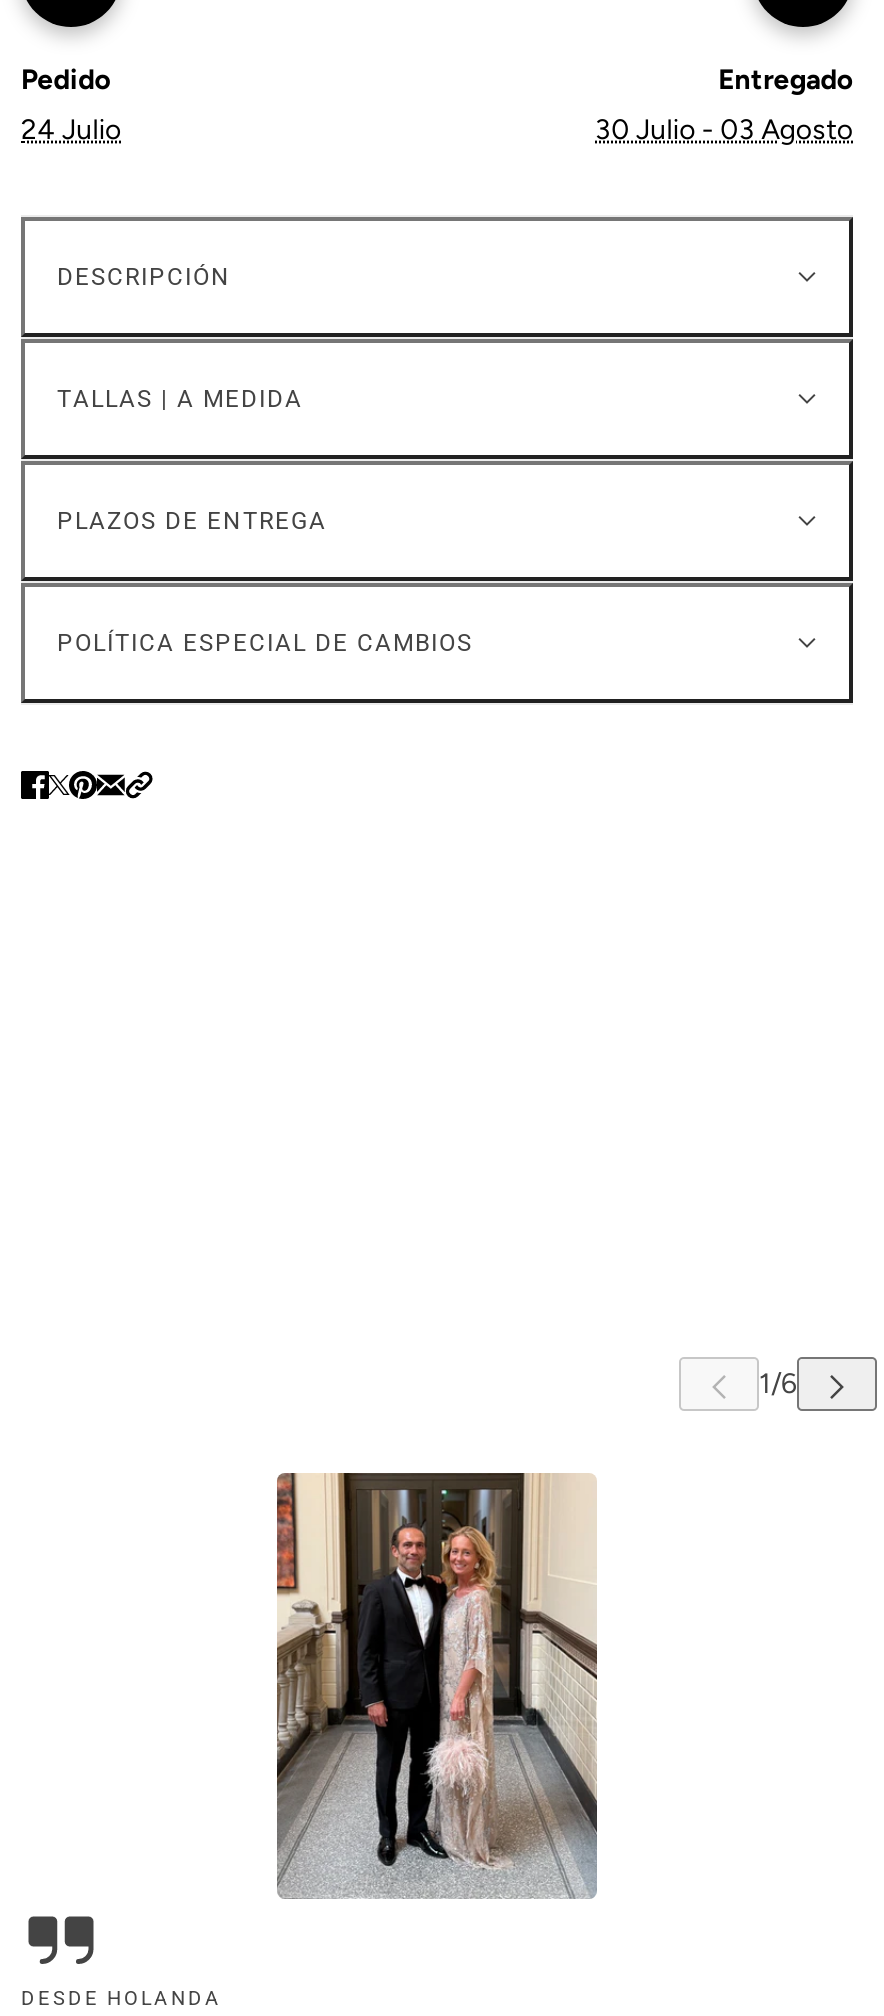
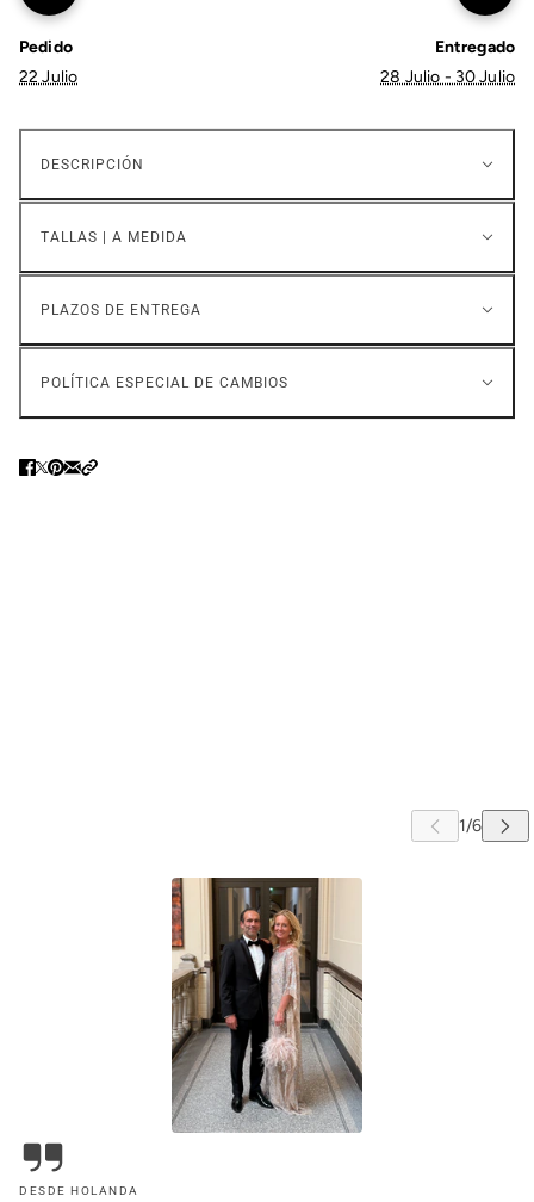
[21,112,121,146] 24 Julio -> [19,67,78,87] 22 Julio
[595,112,853,146] 30 Julio - 03 Agosto -> [380,67,515,87] 28 Julio - 30 Julio

